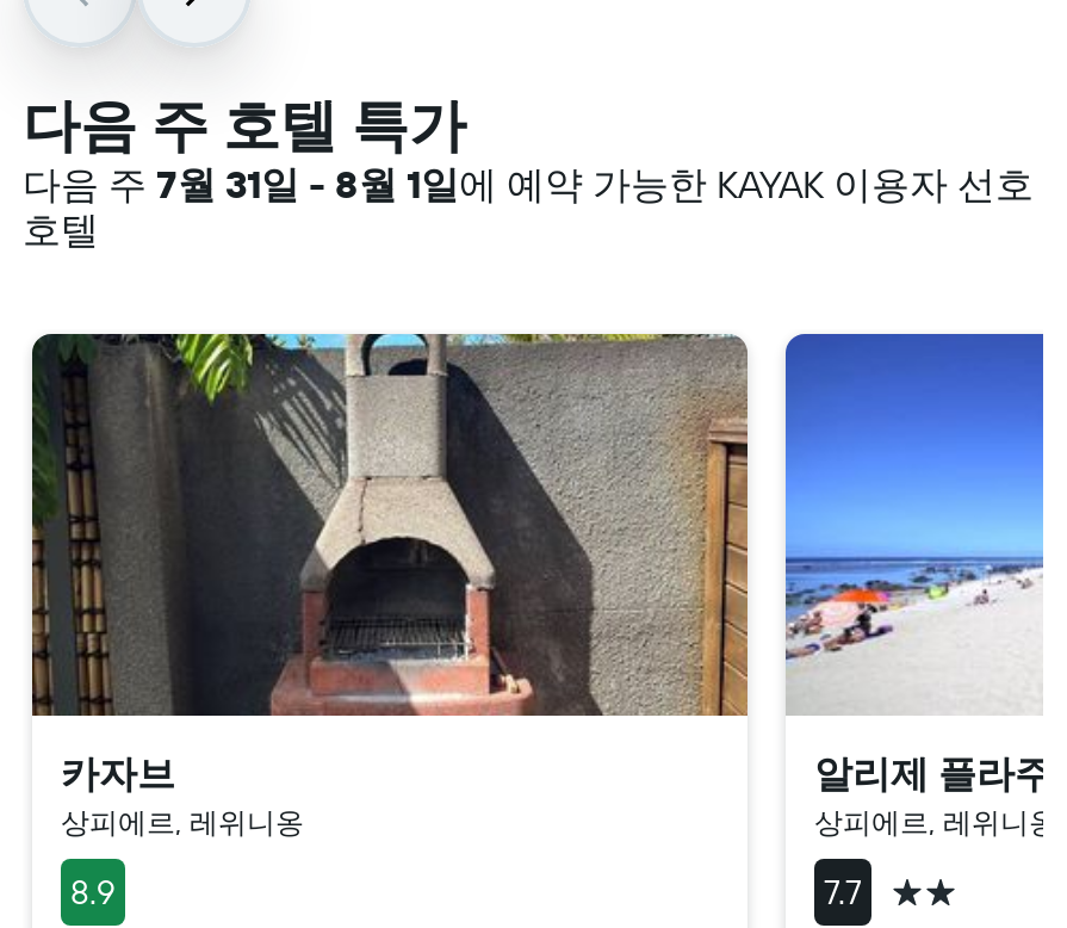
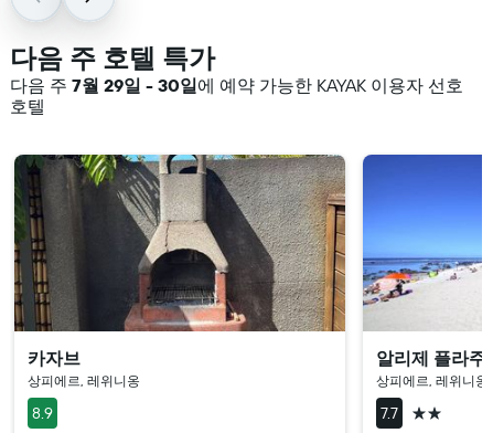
[23,160,1034,208] 다음 주 7월 31일 - 8월 1일에 예약 가능한 KAYAK 이용자 선호 -> [10,74,463,96] 다음 주 7월 29일 - 30일에 예약 가능한 KAYAK 이용자 선호

